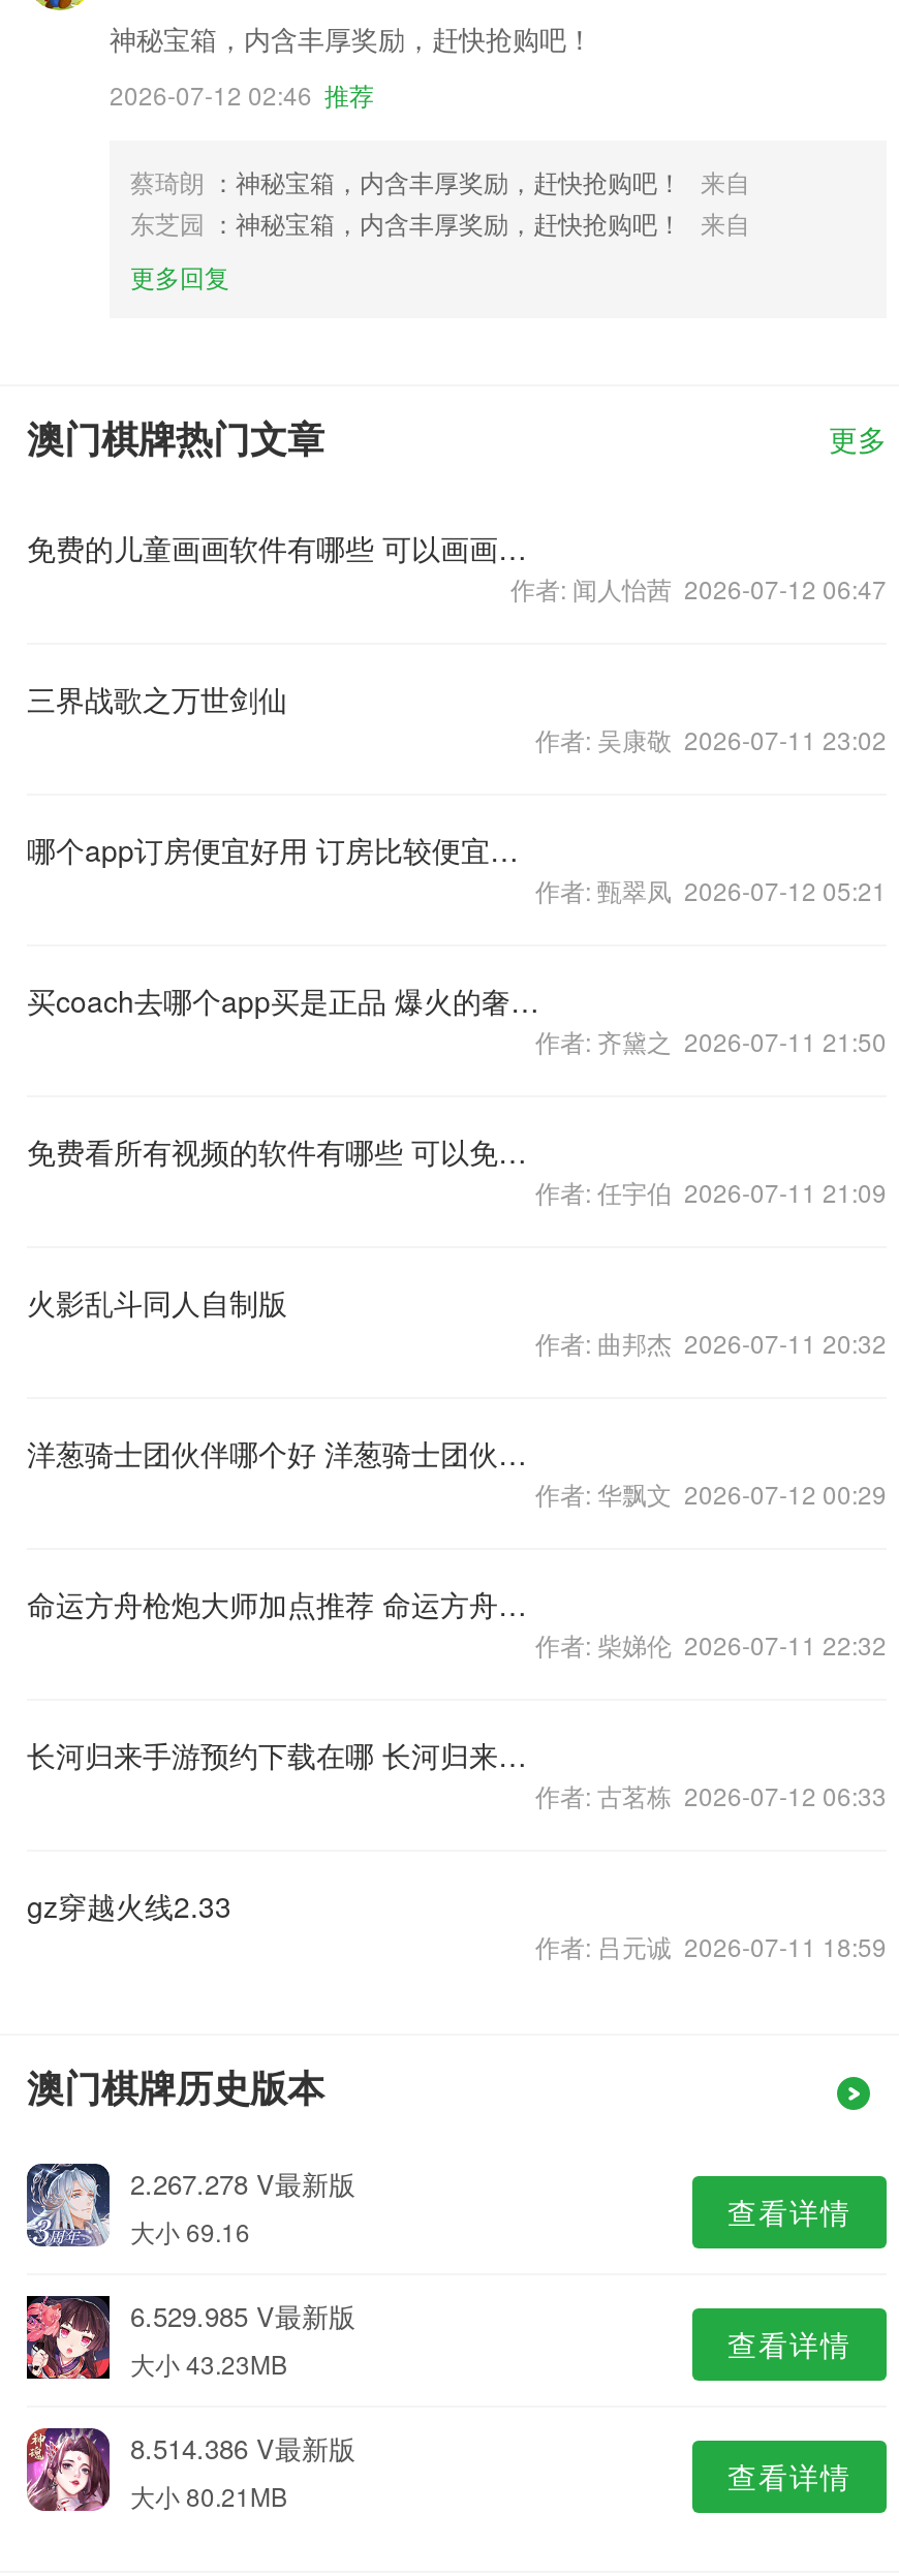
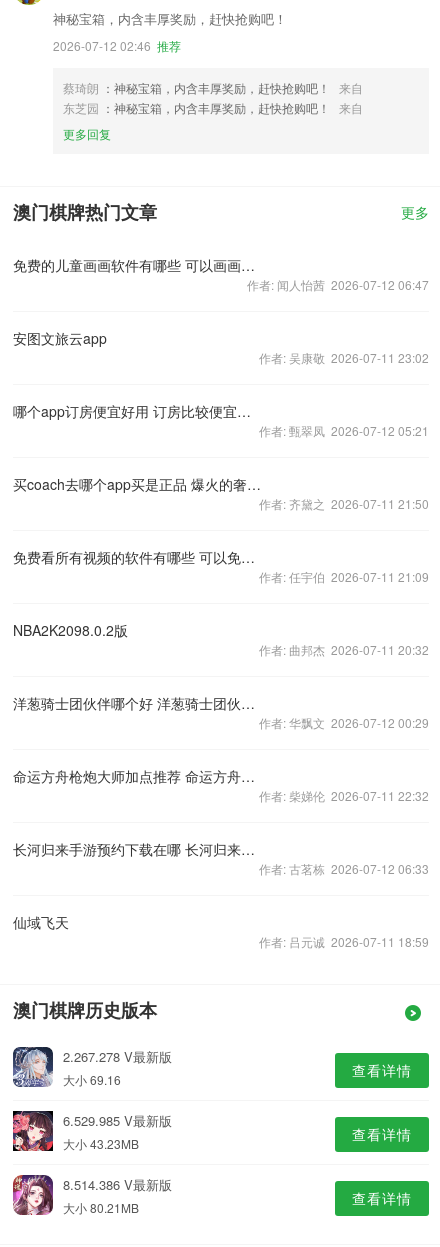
[27,678,287,719] 三界战歌之万世剑仙 -> [13,328,107,348] 安图文旅云app
[27,1281,287,1323] 火影乱斗同人自制版 -> [13,620,128,640] NBA2K2098.0.2版
[27,1885,231,1926] gz穿越火线2.33 -> [13,912,69,932] 仙域飞天

